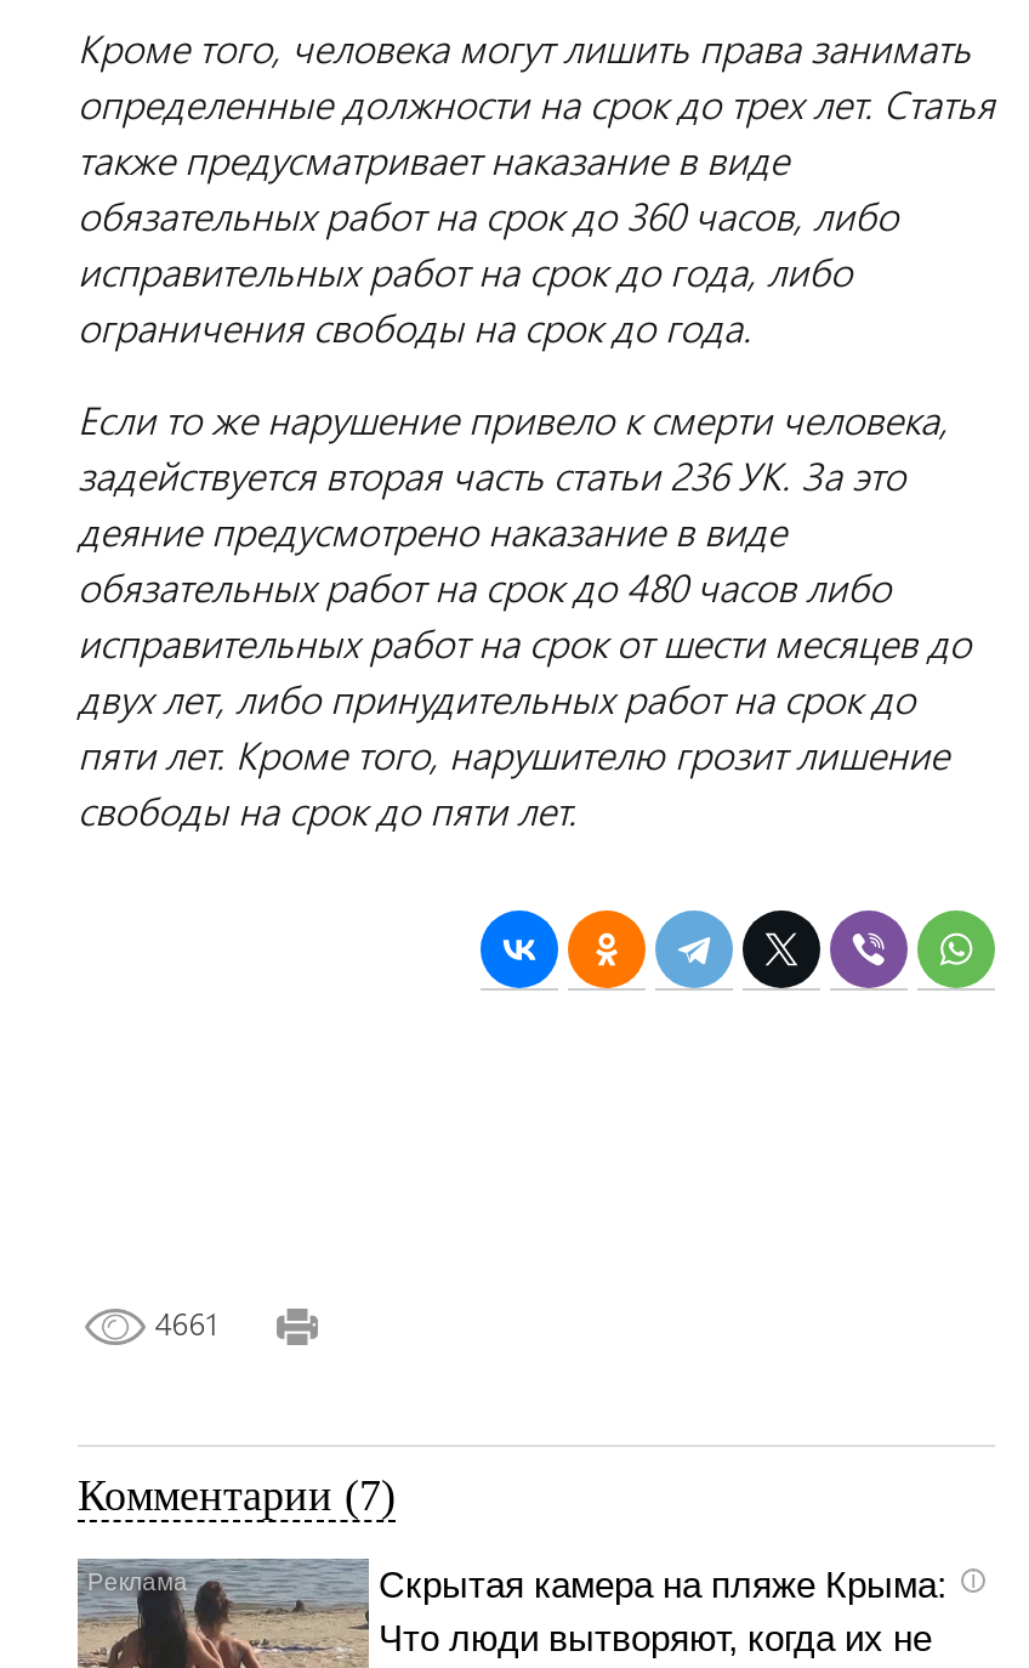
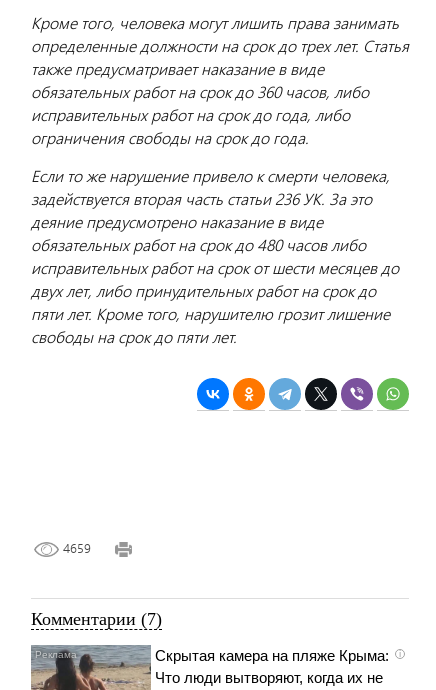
[145,1302,227,1343] 4661 -> [59,539,95,556] 4659

